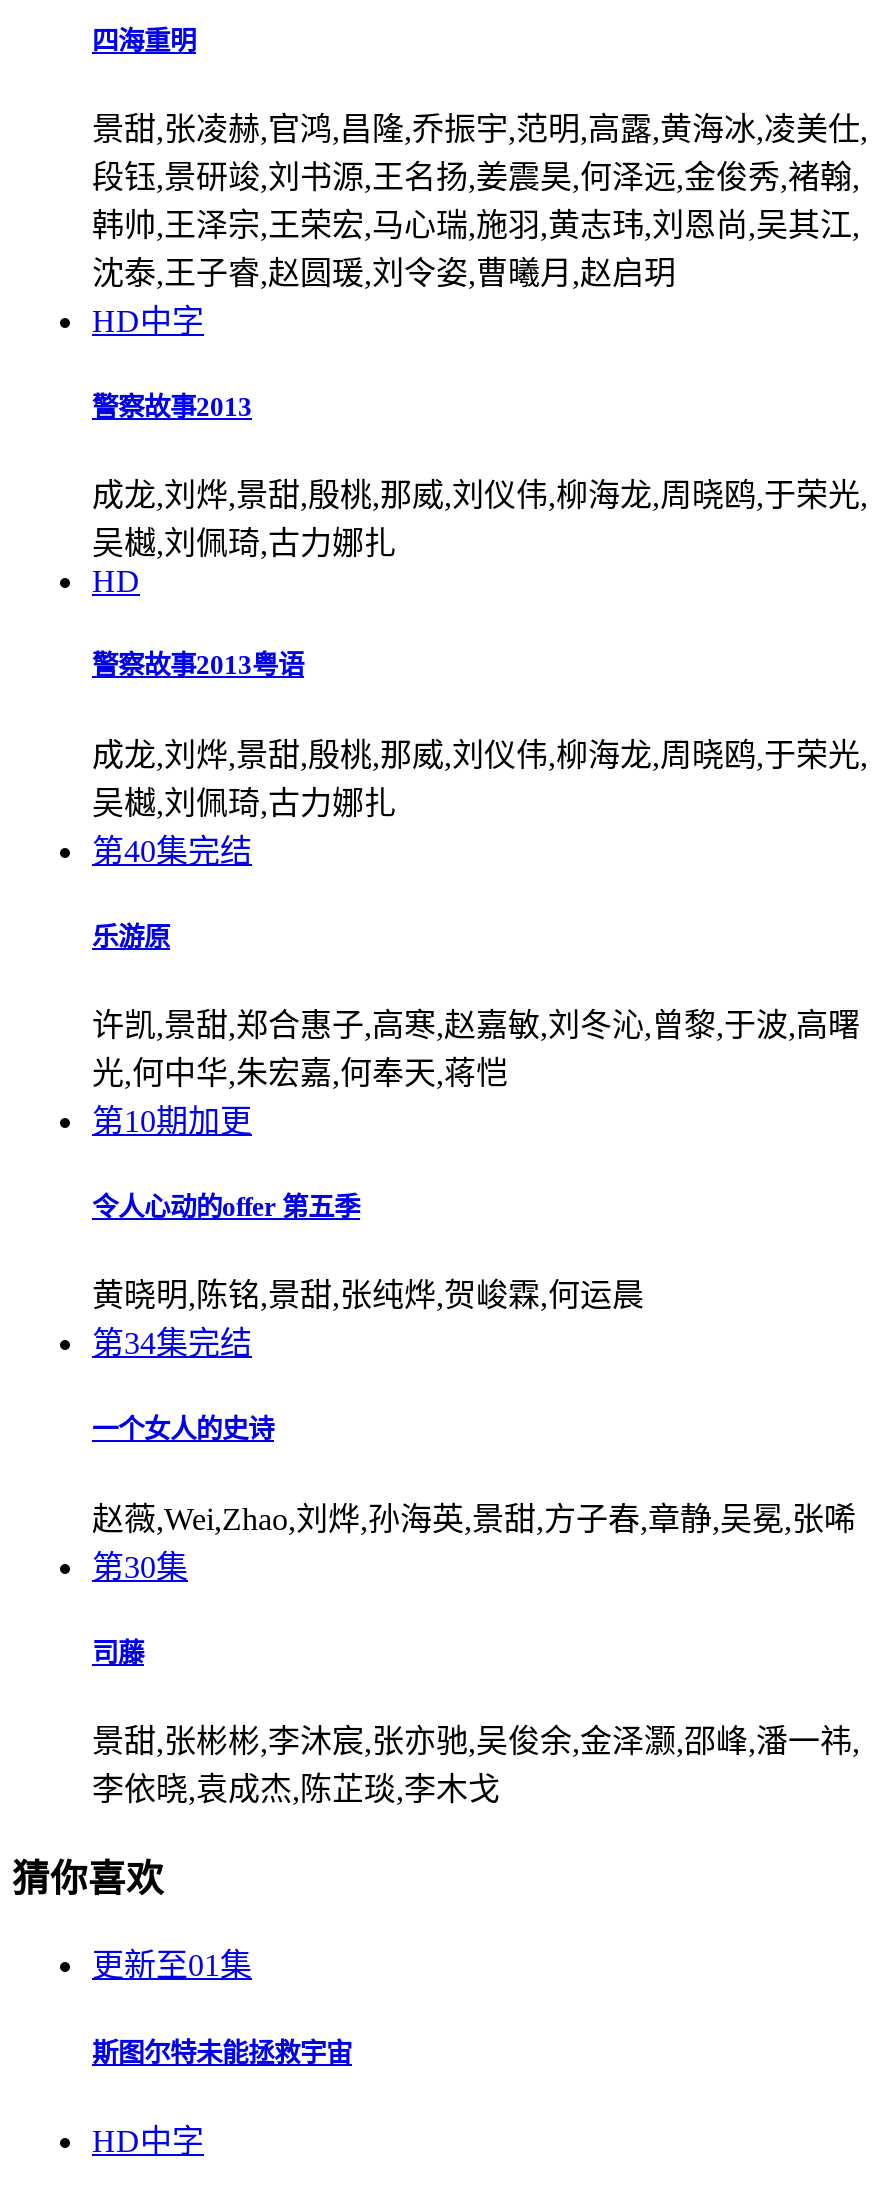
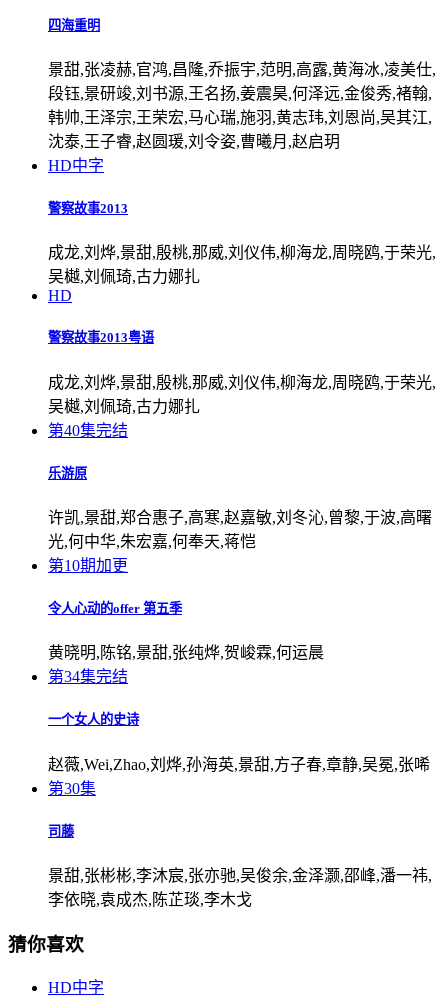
[92,1949,352,2067] 更新至01集 | 斯图尔特未能拯救宇宙 -> none

